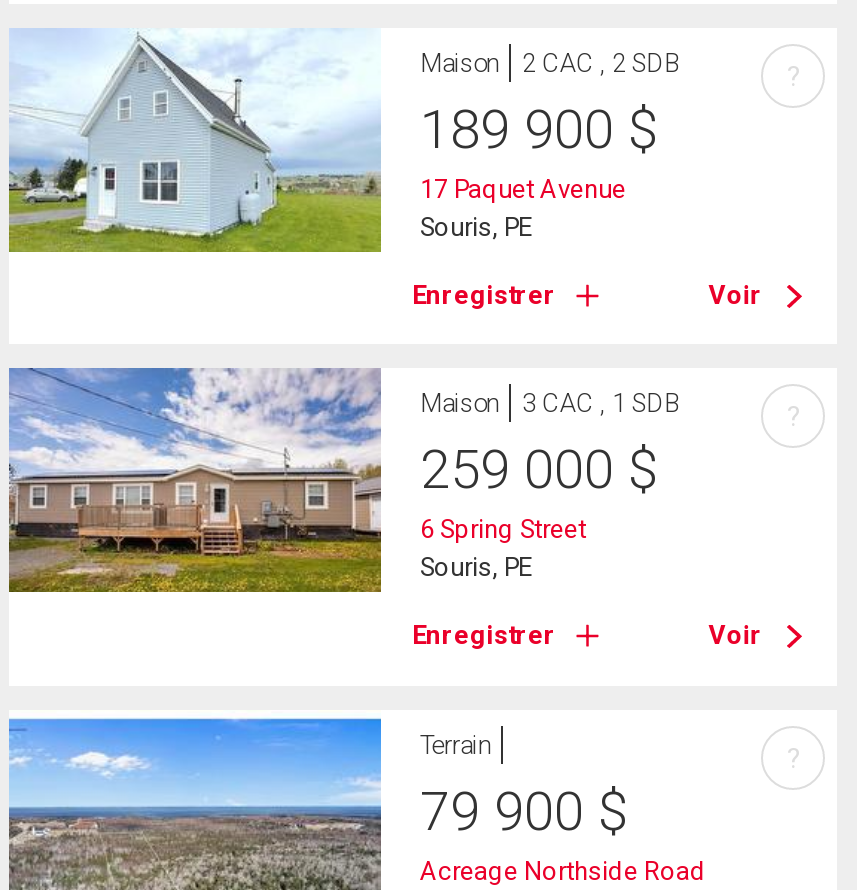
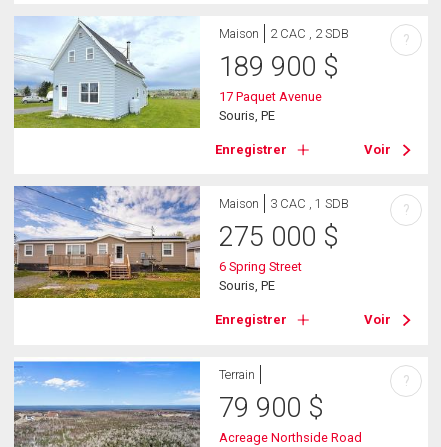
[420,438,660,502] 259 000 $ -> [219,221,339,253] 275 000 $

